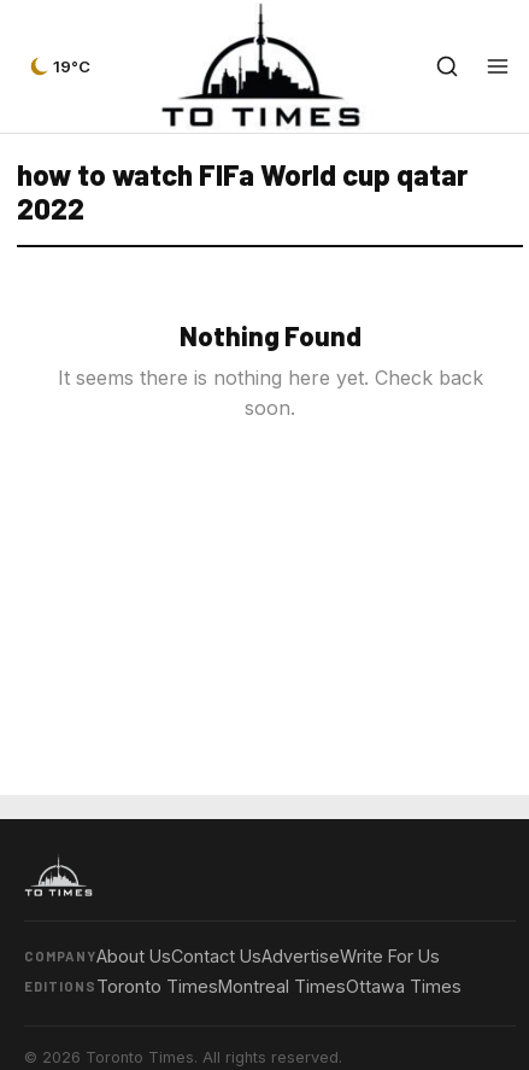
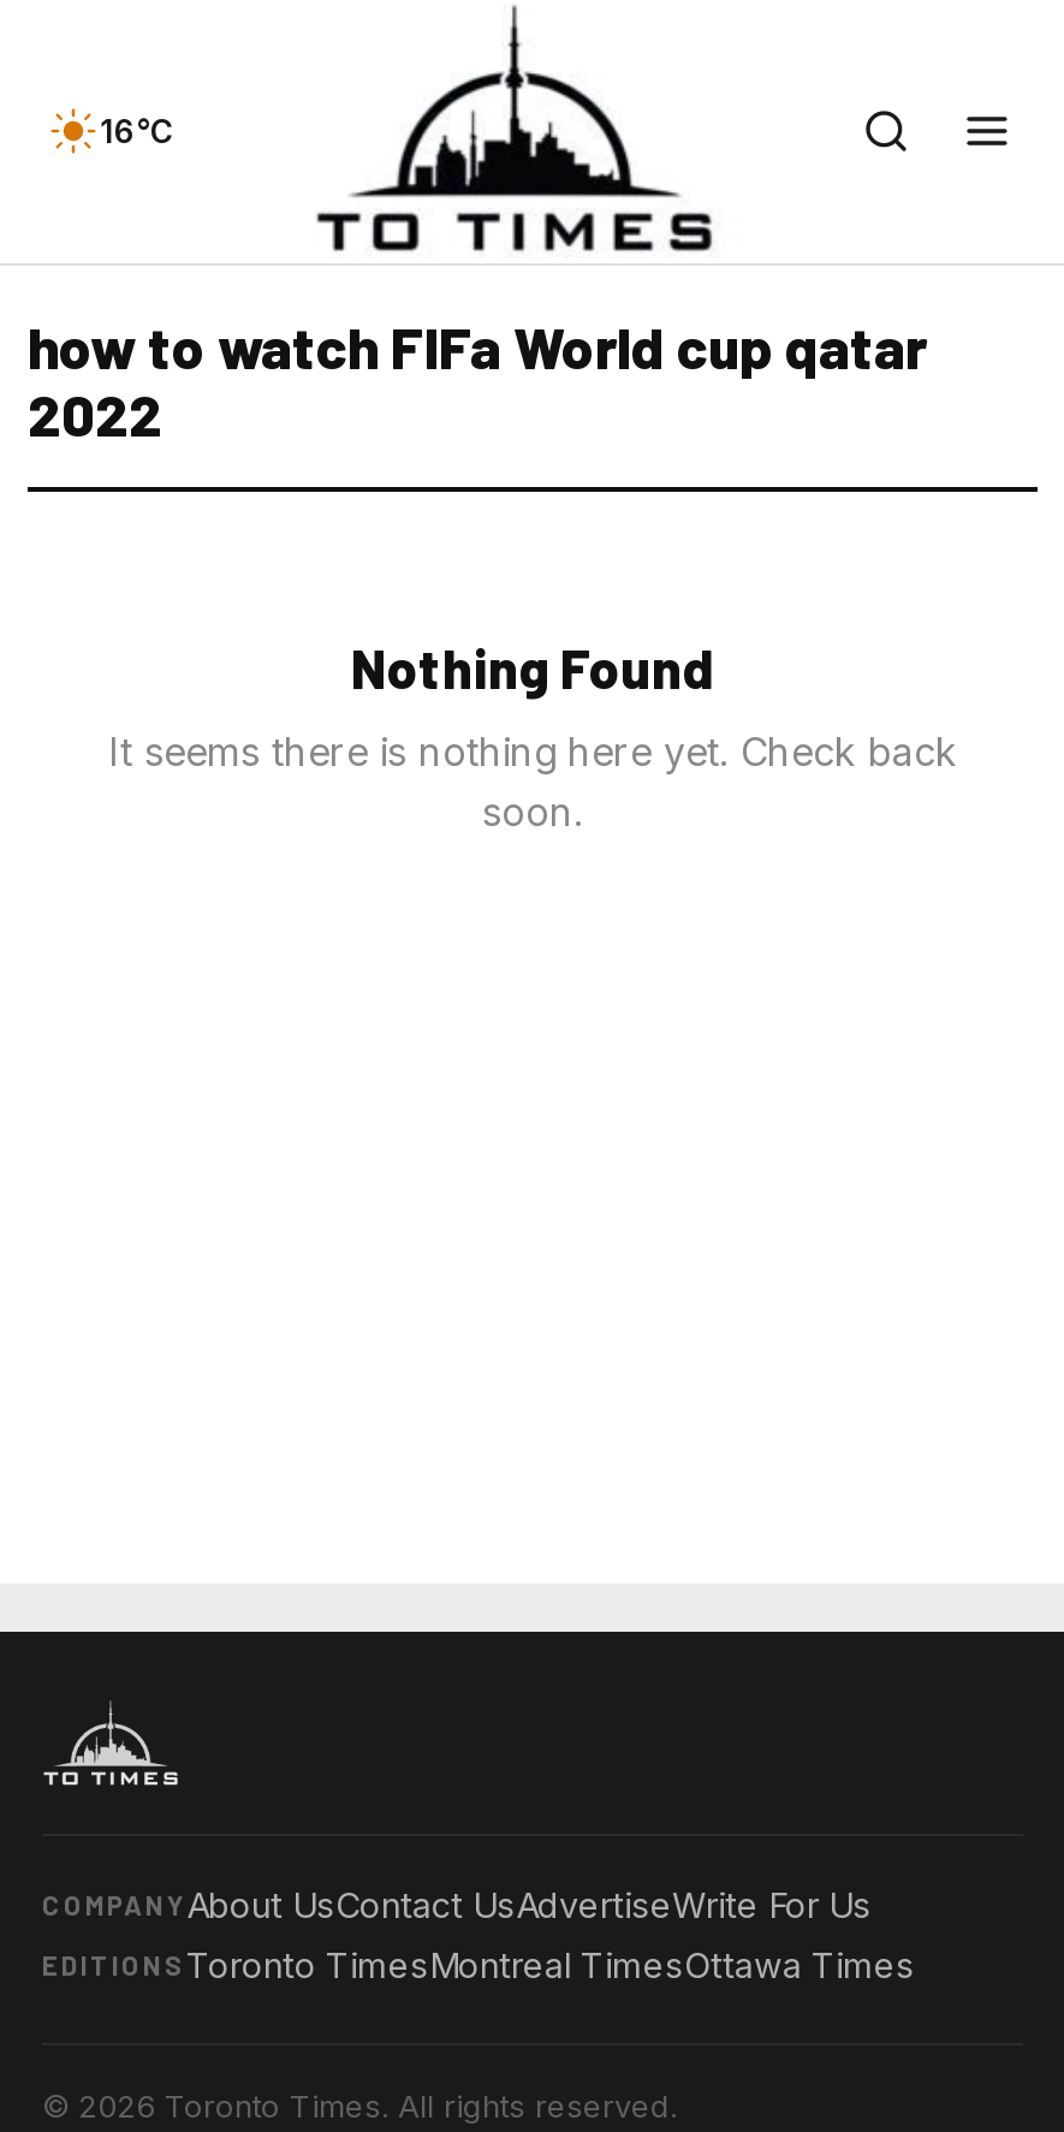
[53,56,90,75] 19°C -> [100,111,174,149] 16°C

